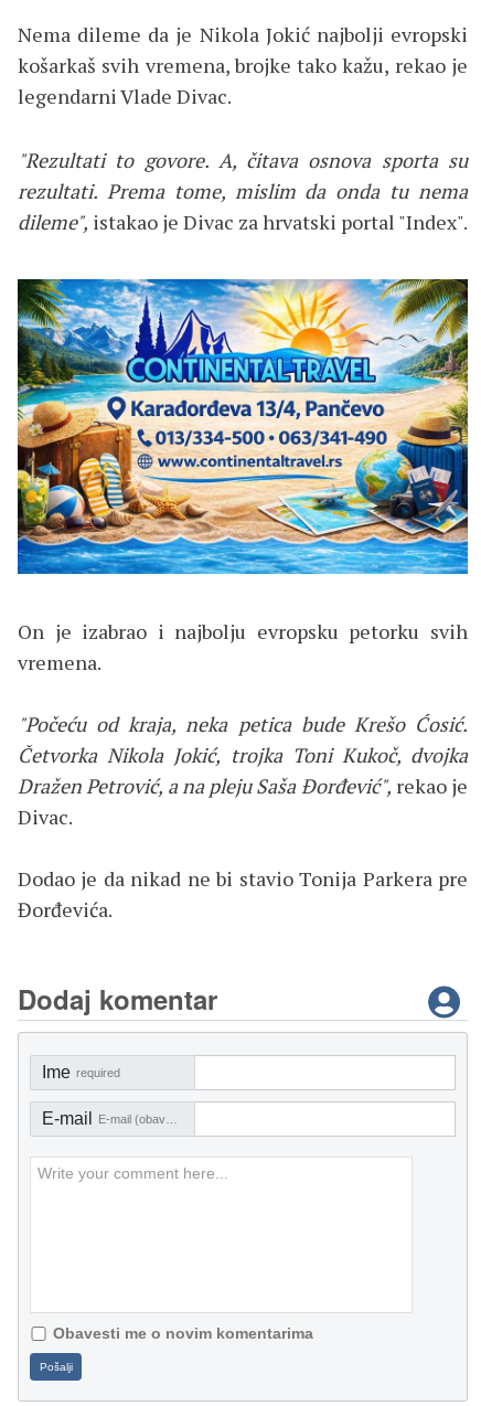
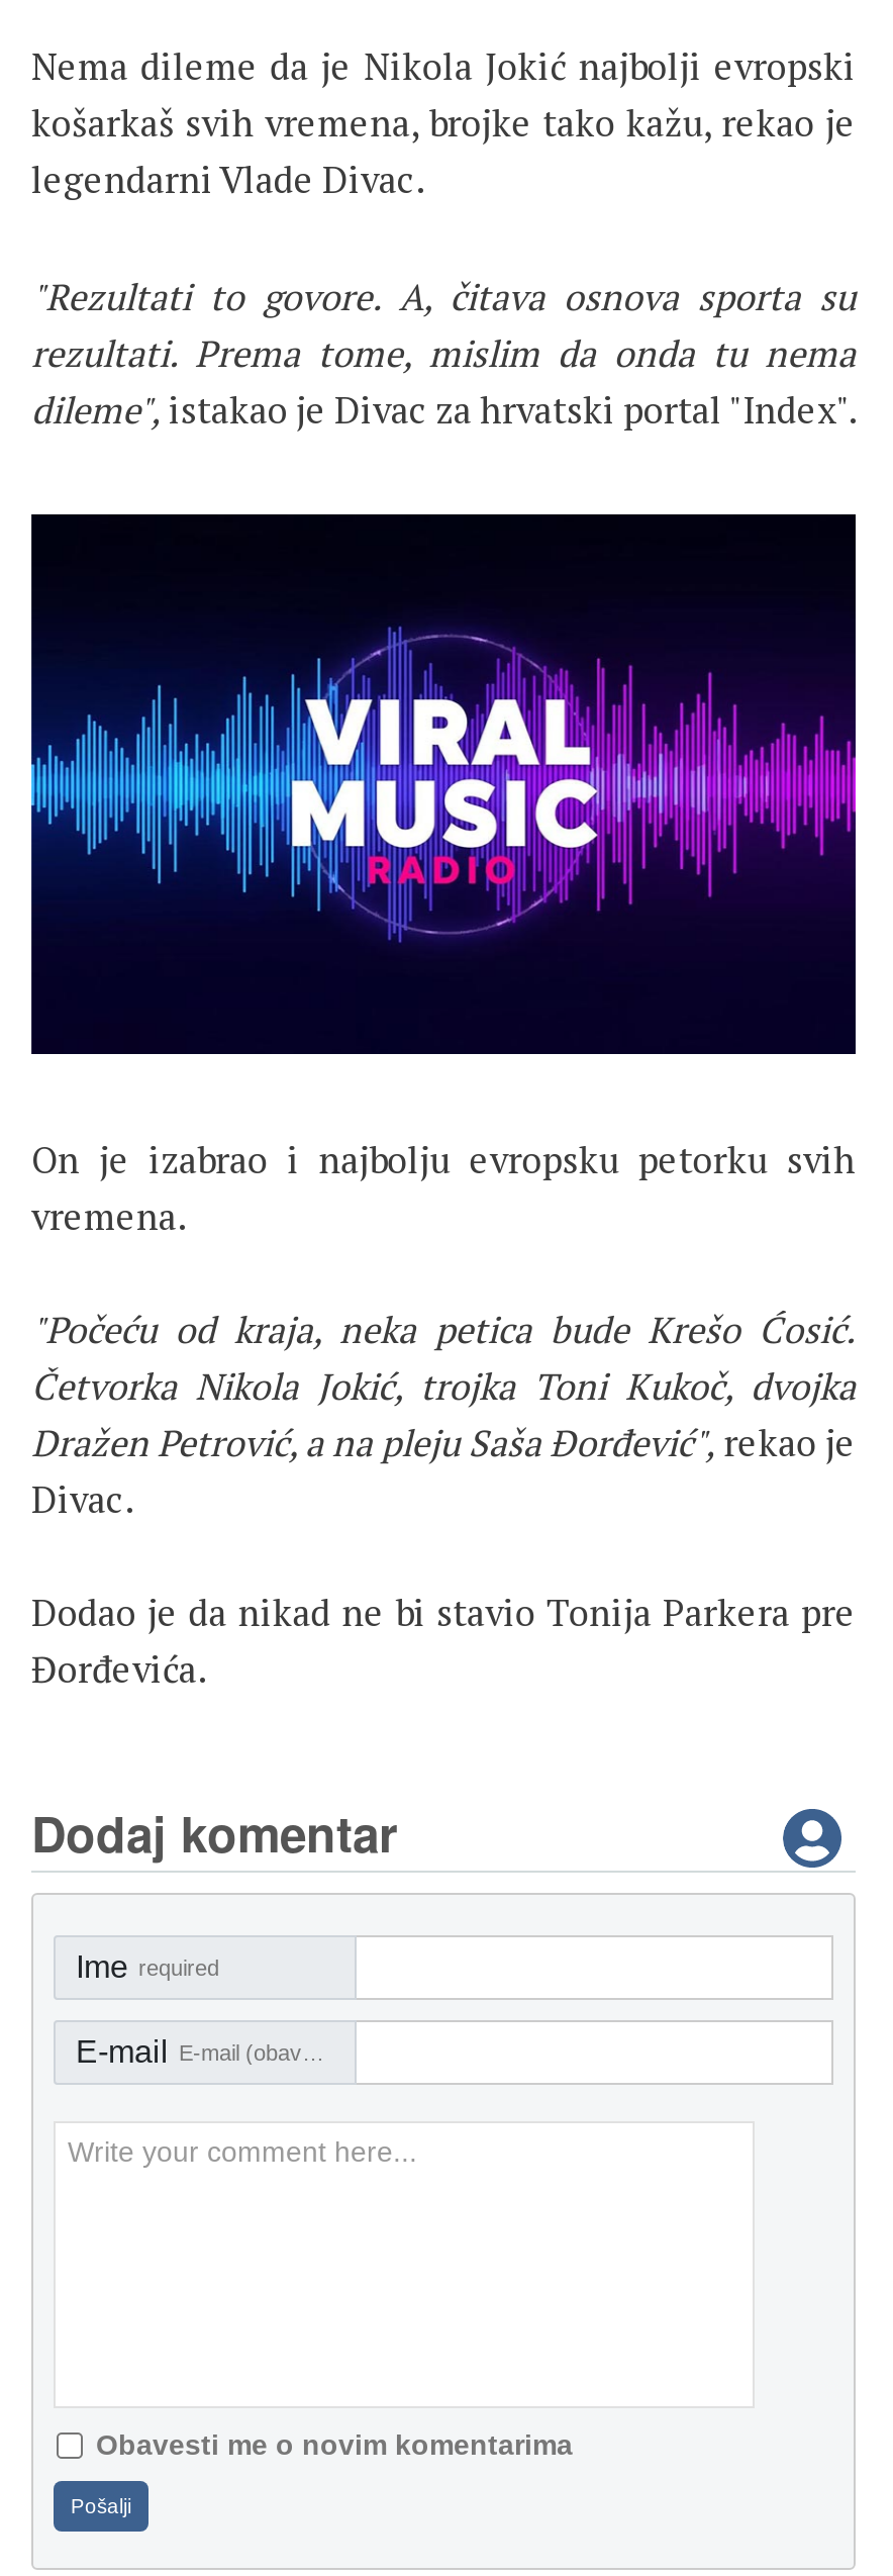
[17,278,469,575] [image] -> [29,512,858,1056] [image]

